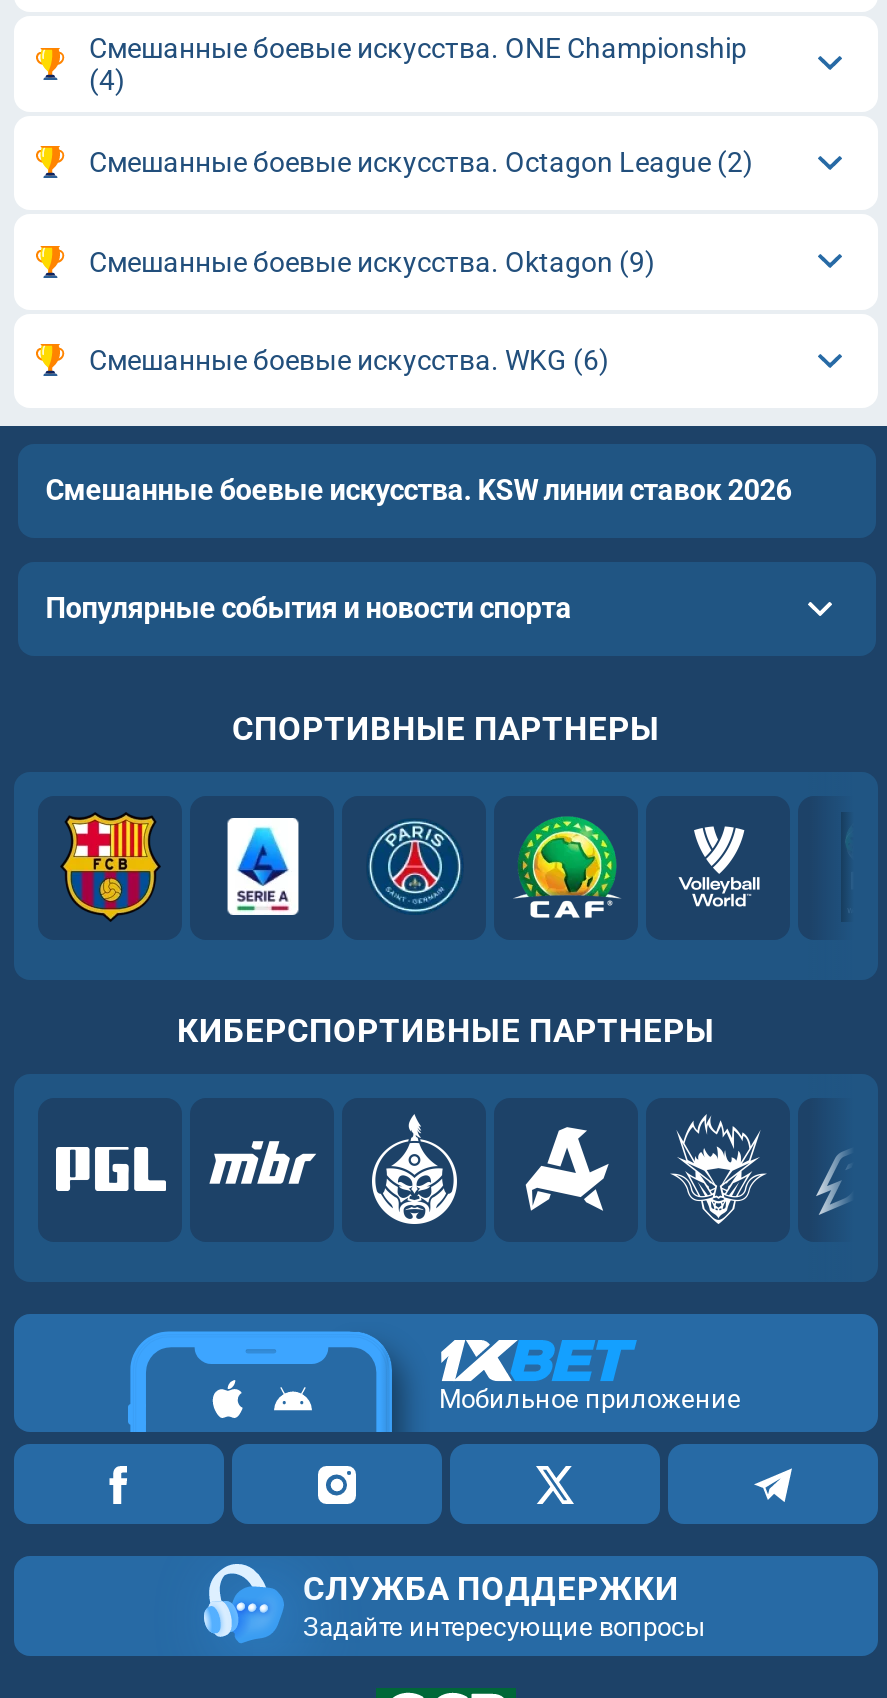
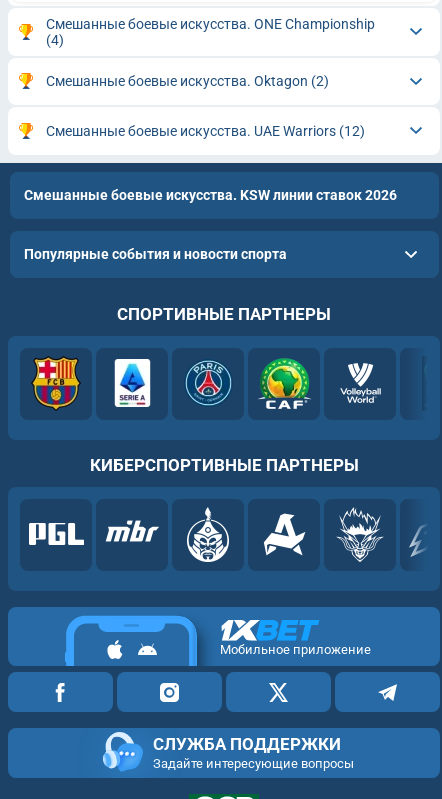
[89,146,753,376] Смешанные боевые искусства. Octagon League (2) | Смешанные боевые искусства. Oktagon (9) | Смешанные боевые искусства. WKG (6) -> [45,73,364,139] Смешанные боевые искусства. Oktagon (2) | Смешанные боевые искусства. UAE Warriors (12)

